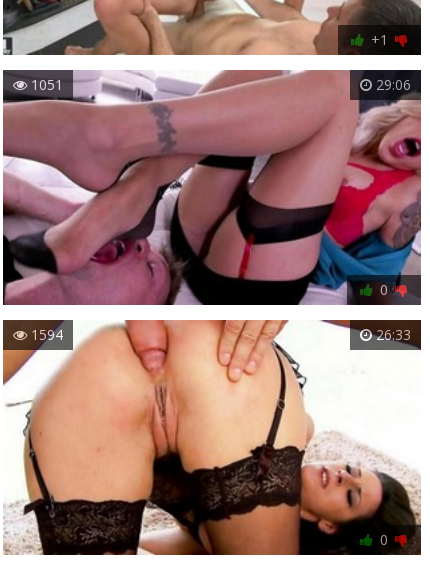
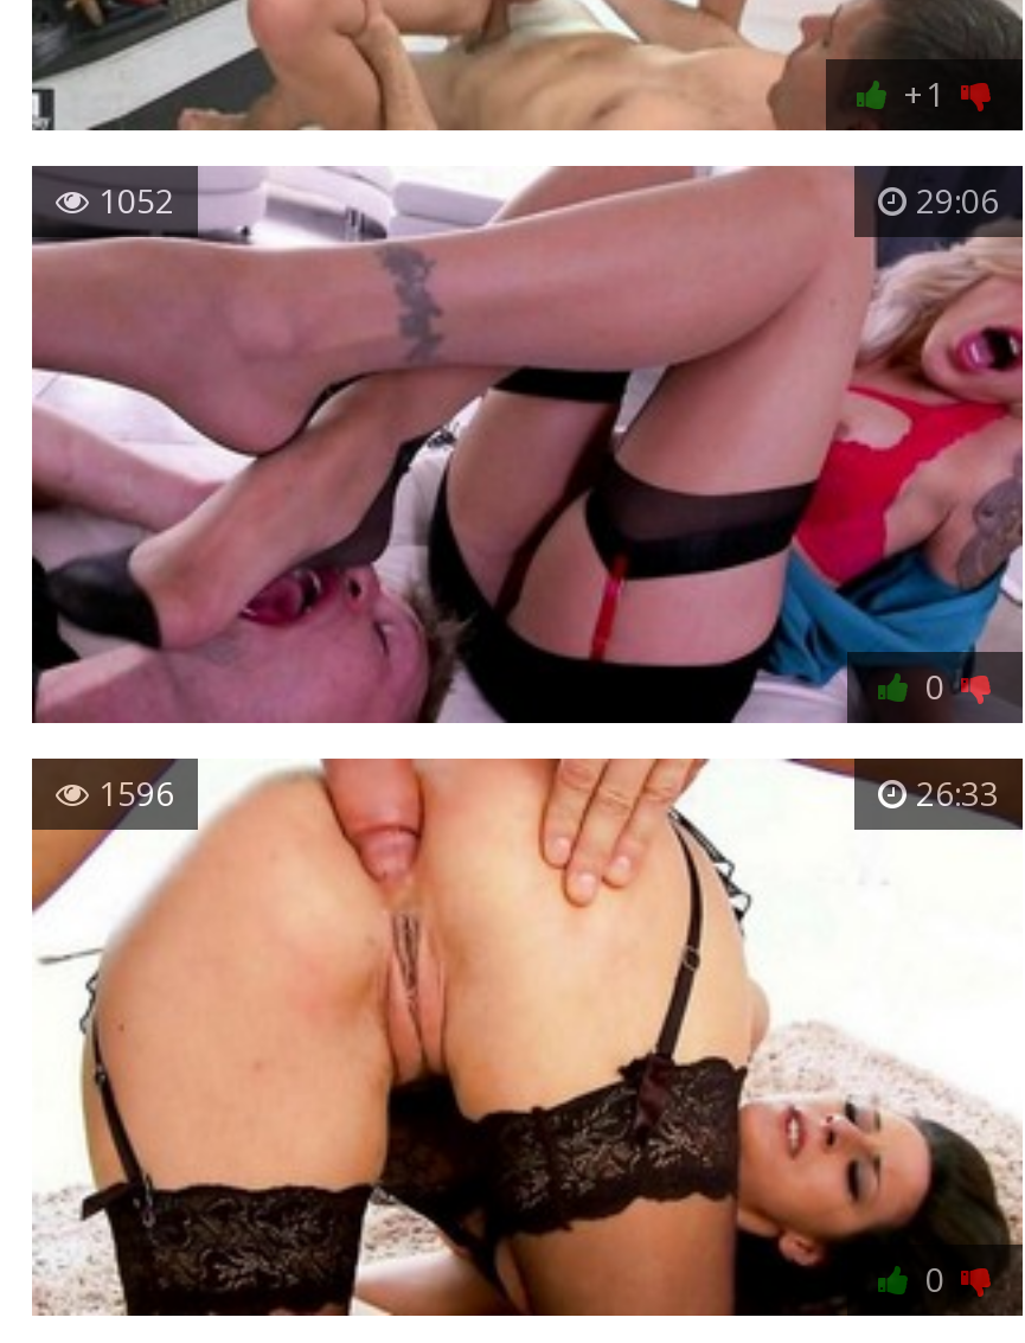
[27,75,63,94] 1051 -> [89,179,174,224] 1052
[27,325,63,344] 1594 -> [89,771,174,816] 1596

